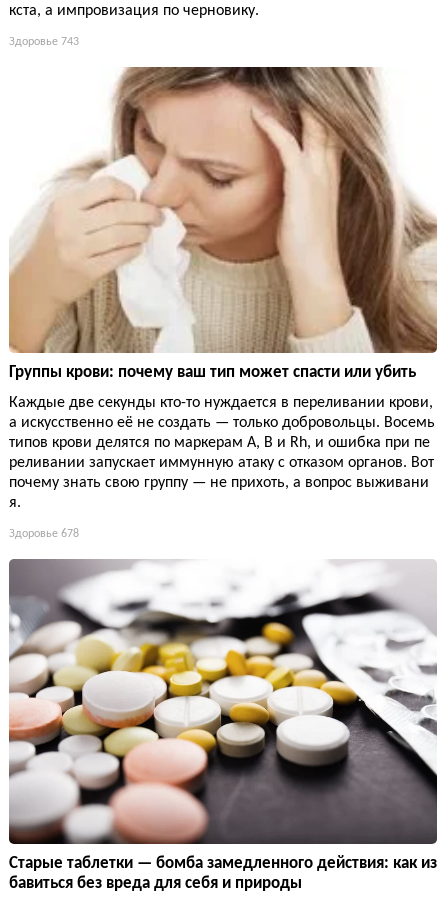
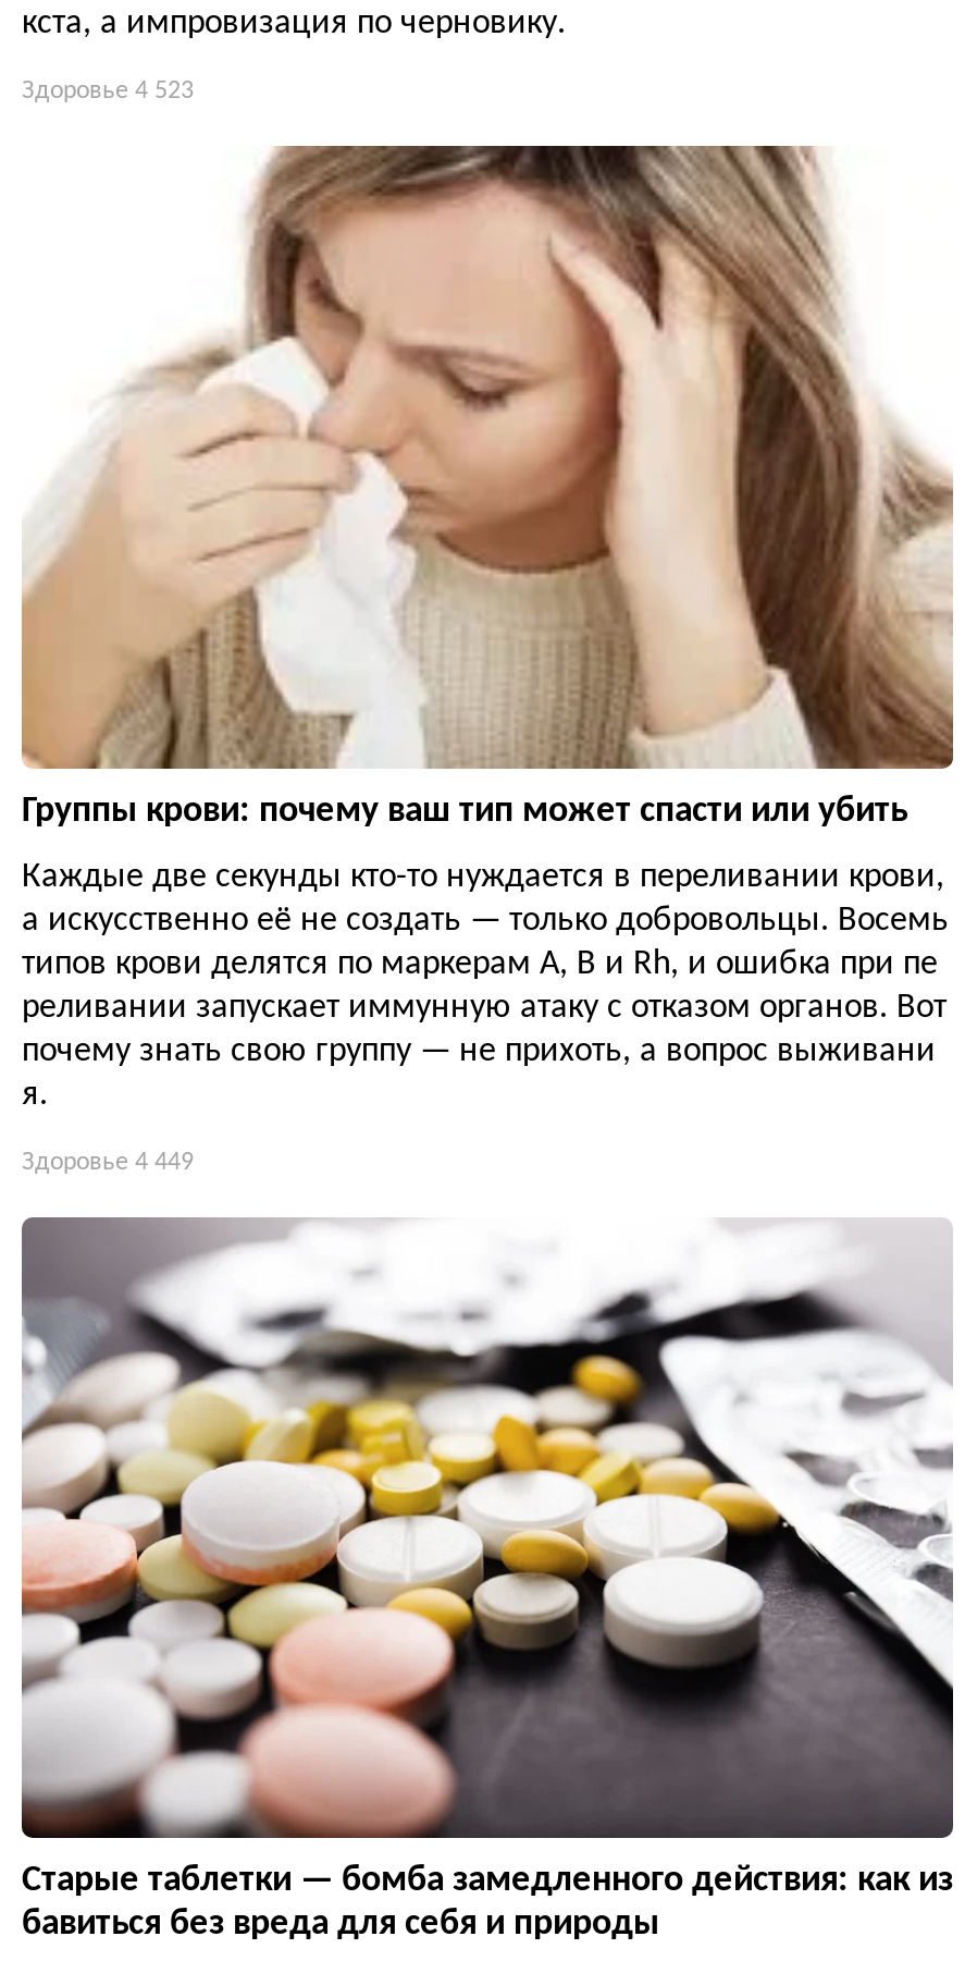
[9,36,79,48] Здоровье 743 -> [22,79,194,105] Здоровье 4 523
[9,528,79,540] Здоровье 678 -> [22,1149,194,1176] Здоровье 4 449

